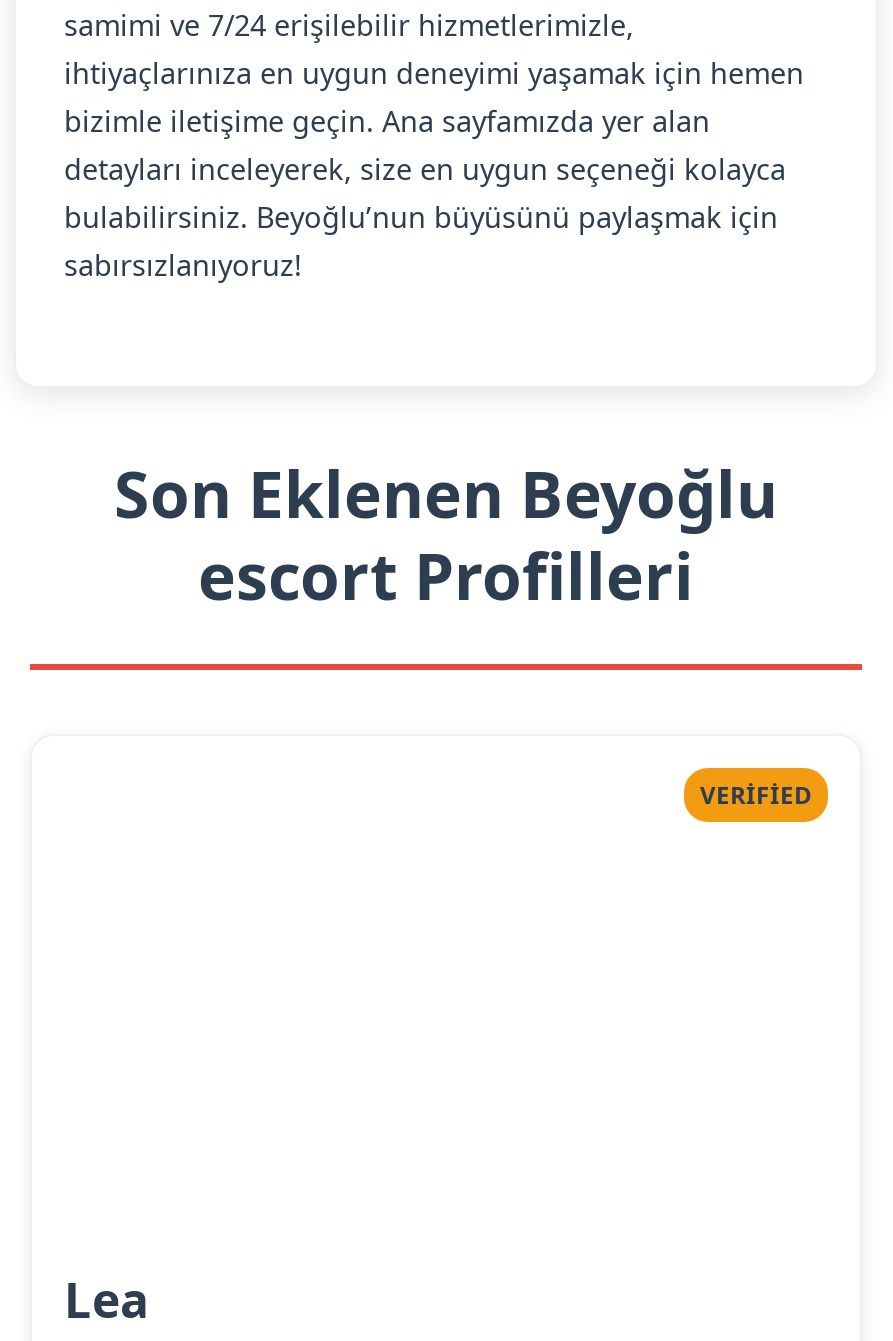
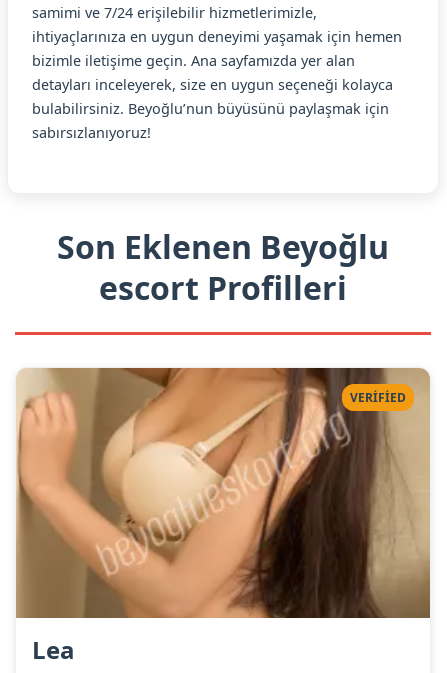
none -> [15,367,431,619] [image]

